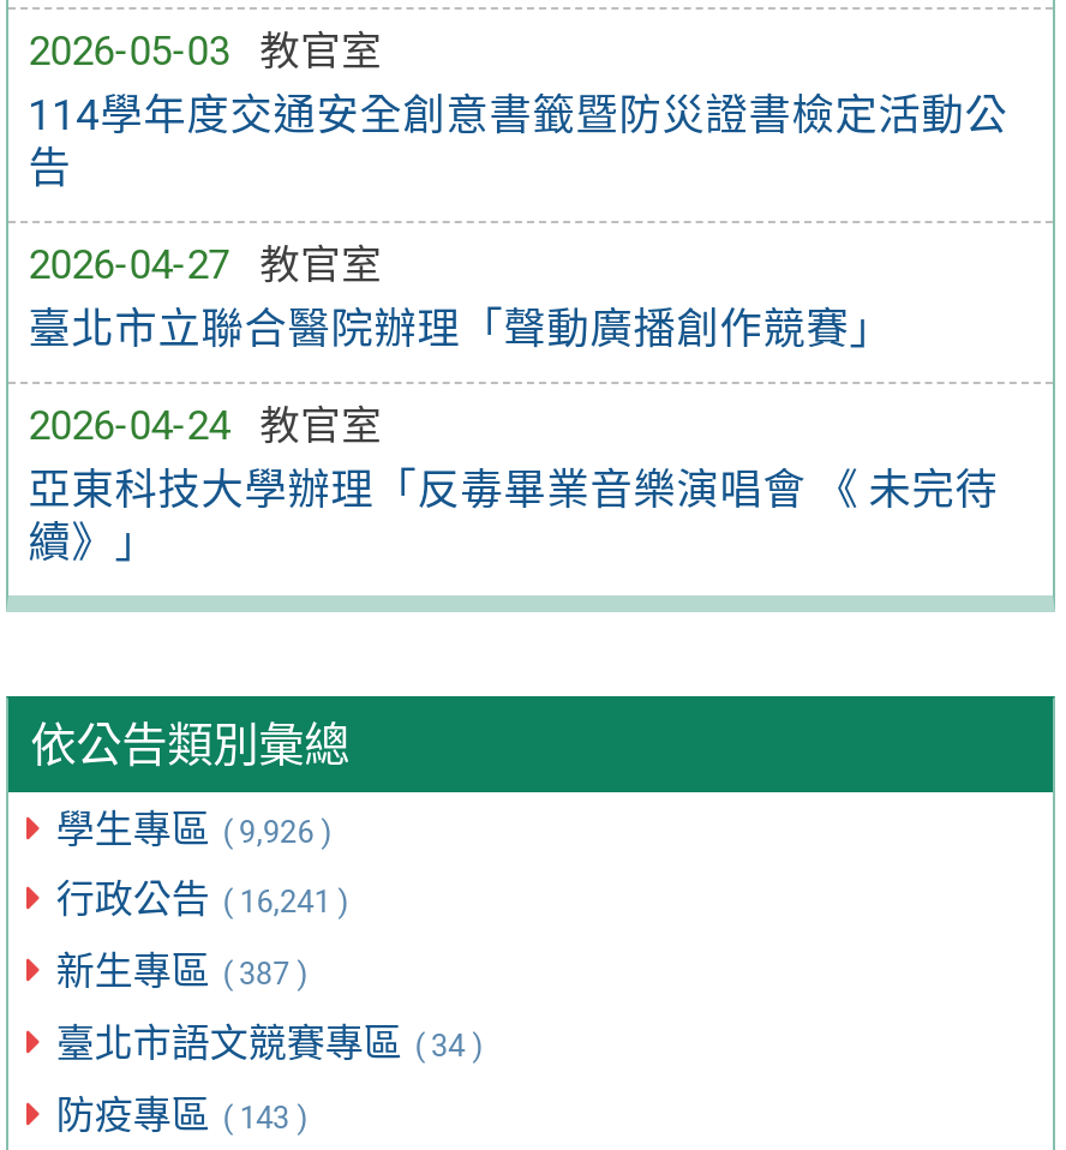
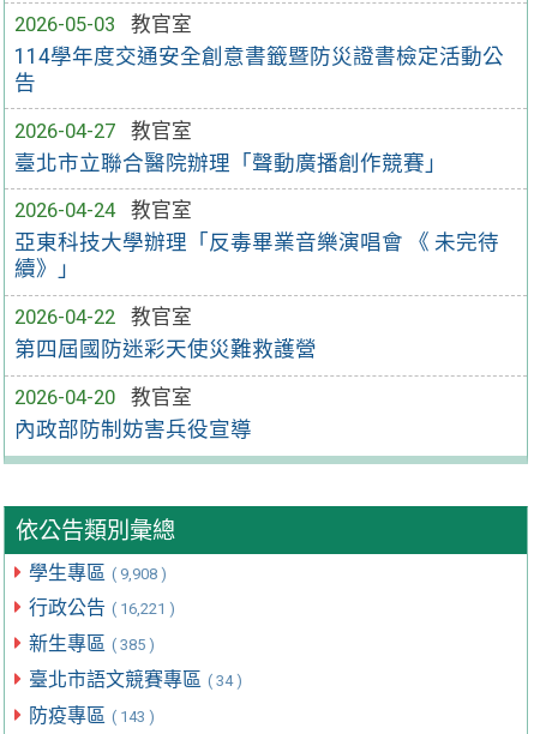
none -> [15,305,317,441] 2026-04-22 | 教官室 | 第四屆國防迷彩天使災難救護營 | 2026-04-20 | 教官室 | 內政部防制妨害兵役宣導
[56,806,333,852] 學生專區 ( 9,926 ) -> [29,561,167,584] 學生專區 ( 9,908 )
[56,877,350,923] 行政公告 ( 16,241 ) -> [29,597,175,619] 行政公告 ( 16,221 )
[56,949,309,994] 新生專區 ( 387 ) -> [29,632,155,655] 新生專區 ( 385 )

